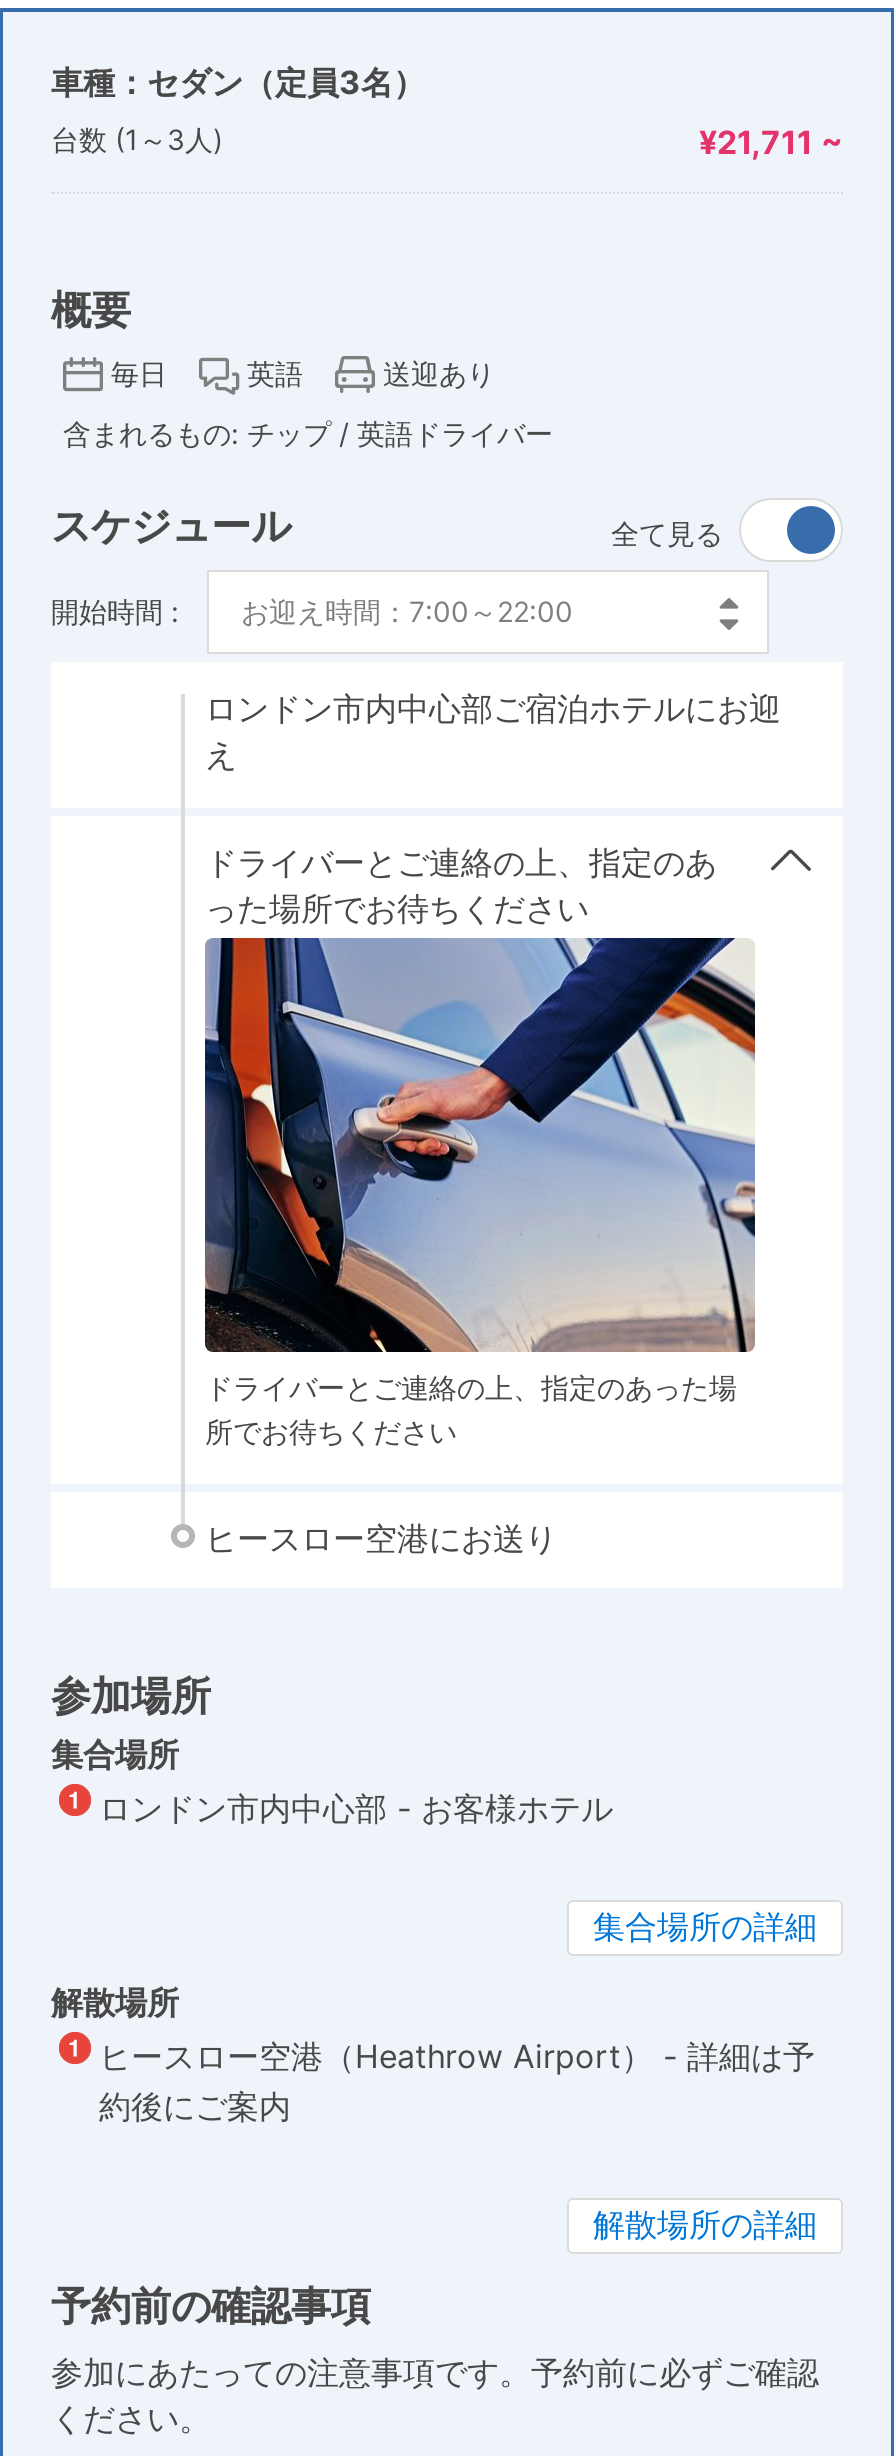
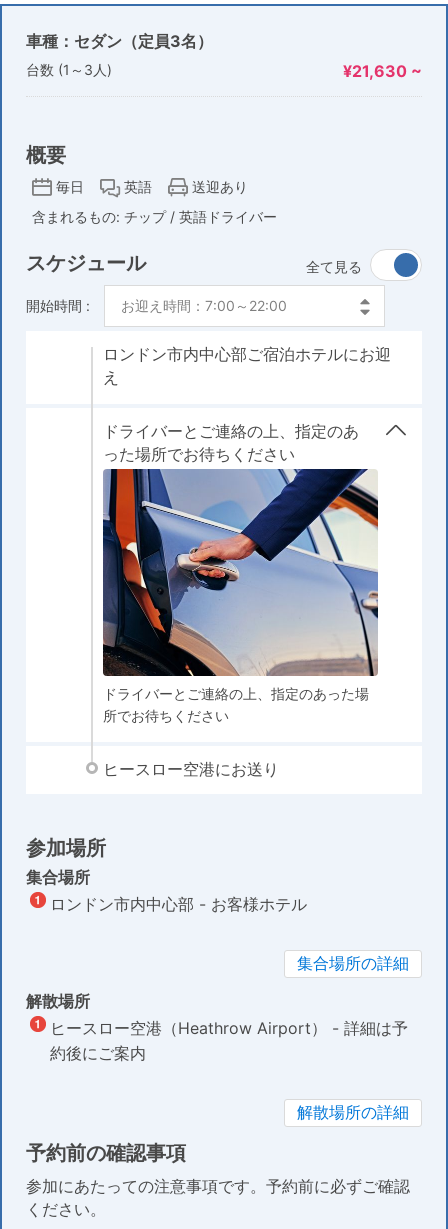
[699,122,843,162] ¥21,711 ~ -> [343,61,422,81] ¥21,630 ~

